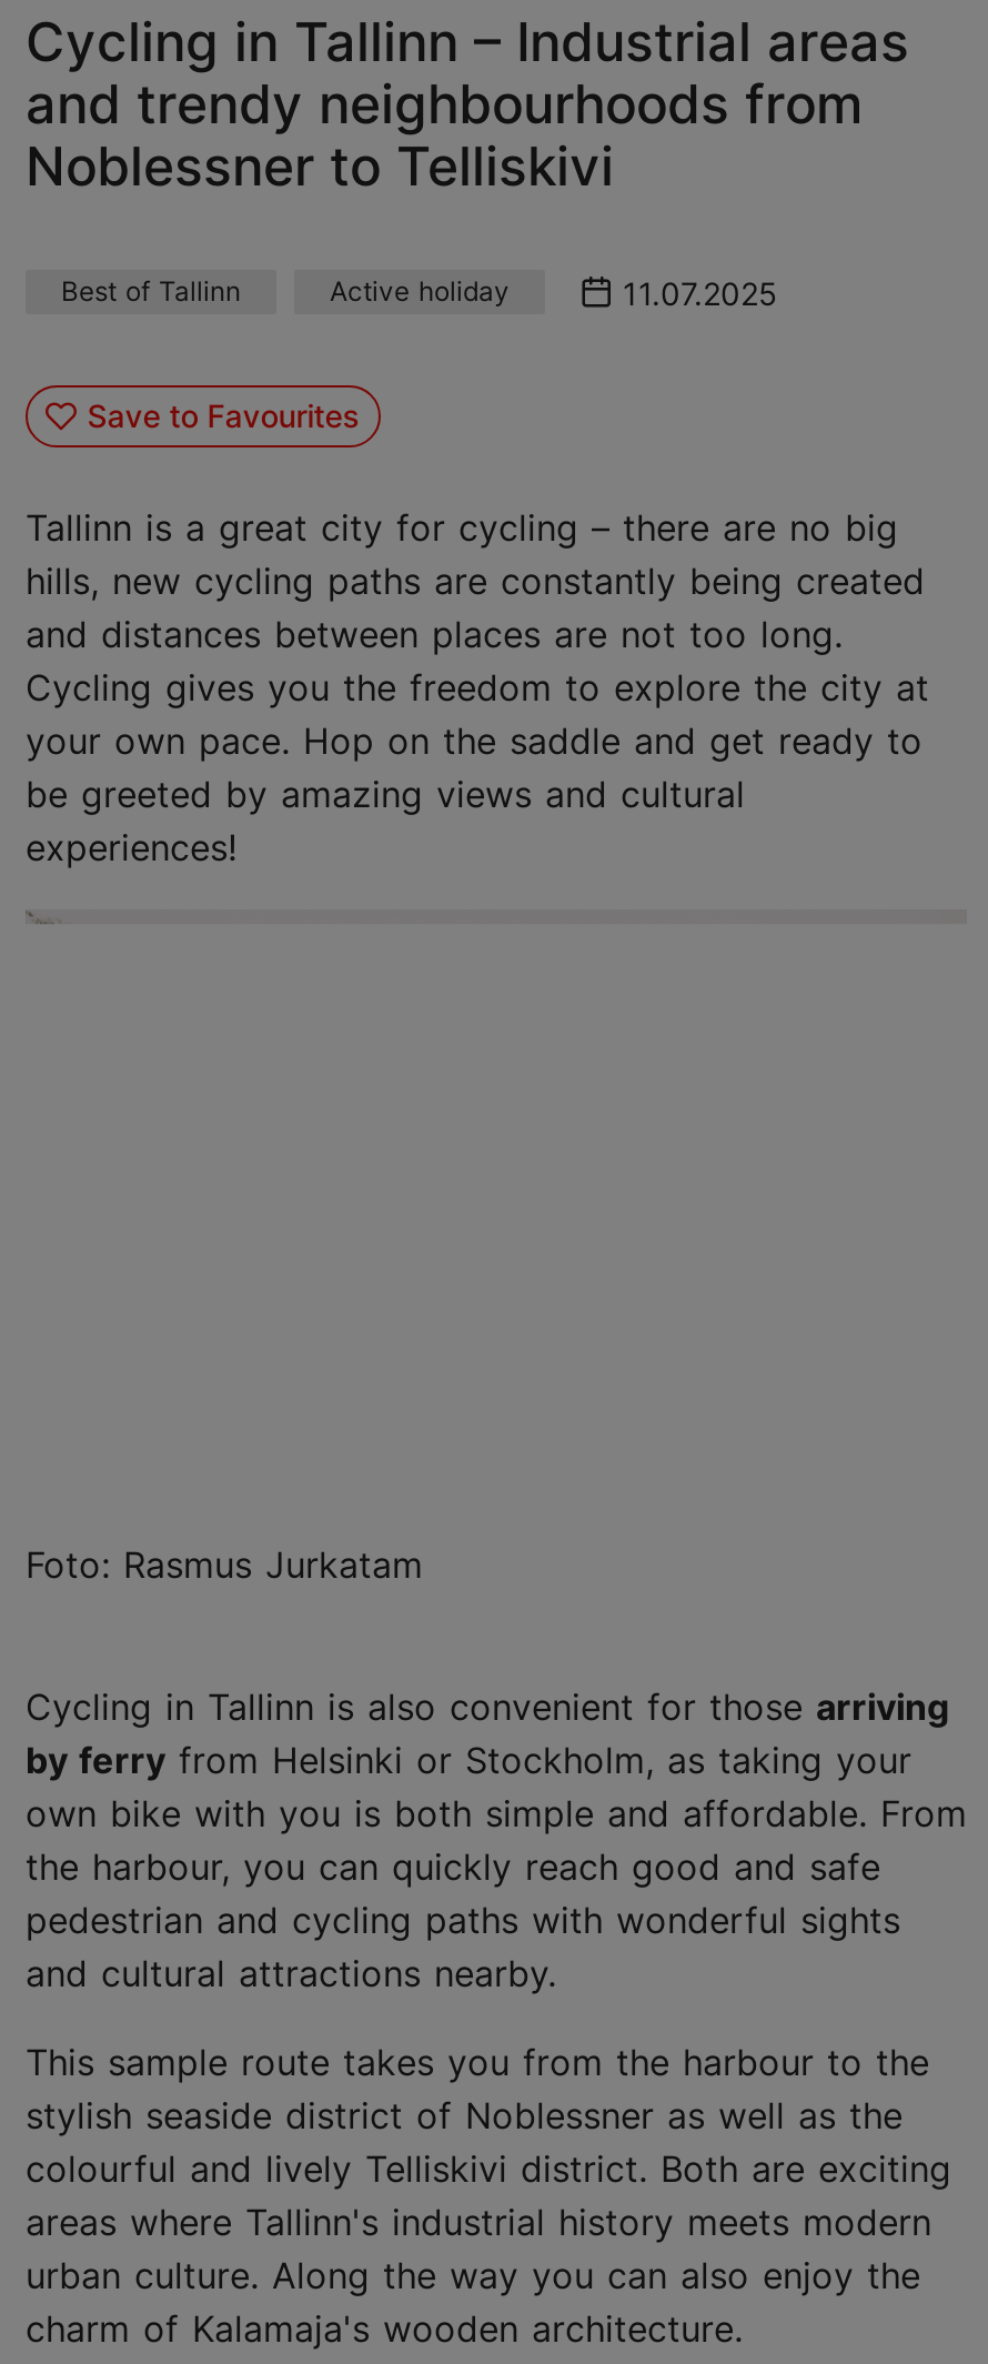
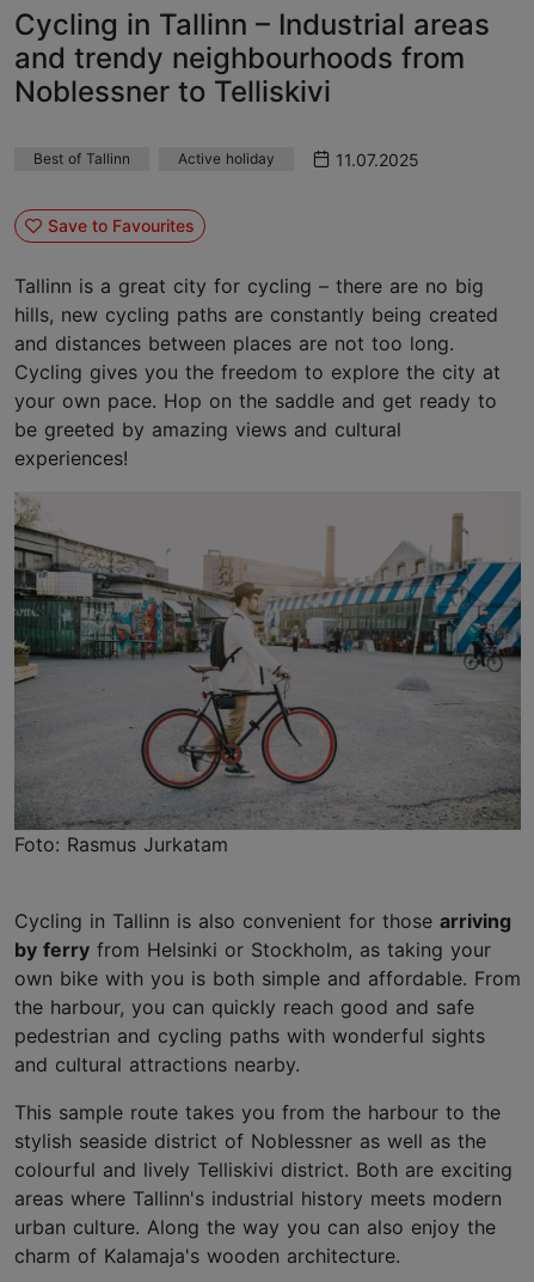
none -> [13,499,522,831] [image]

